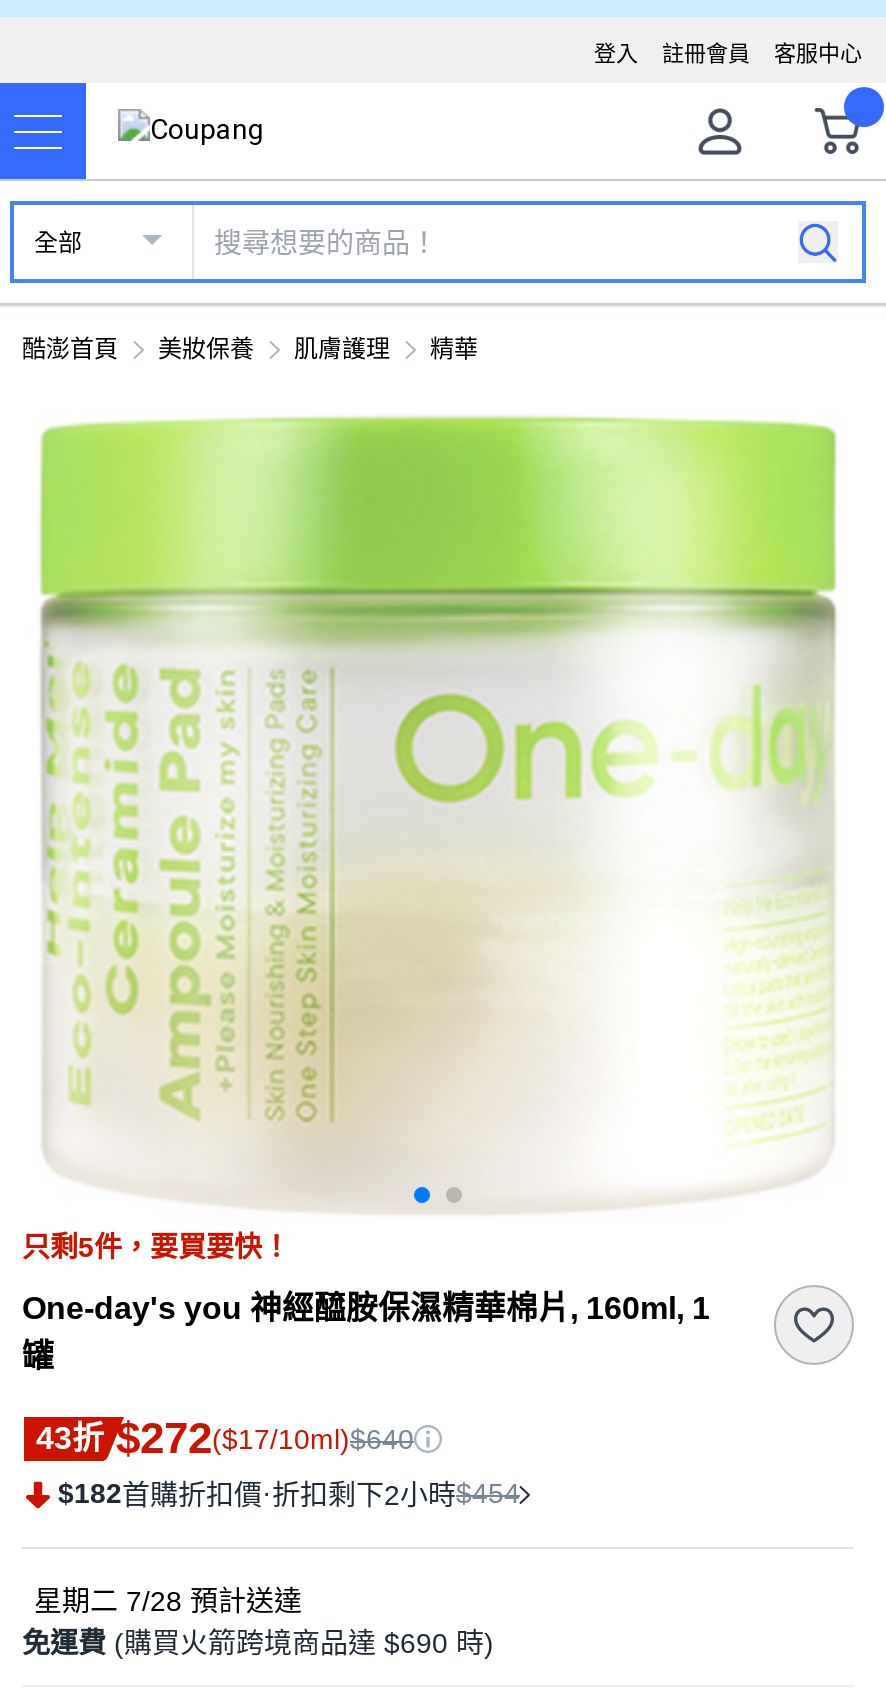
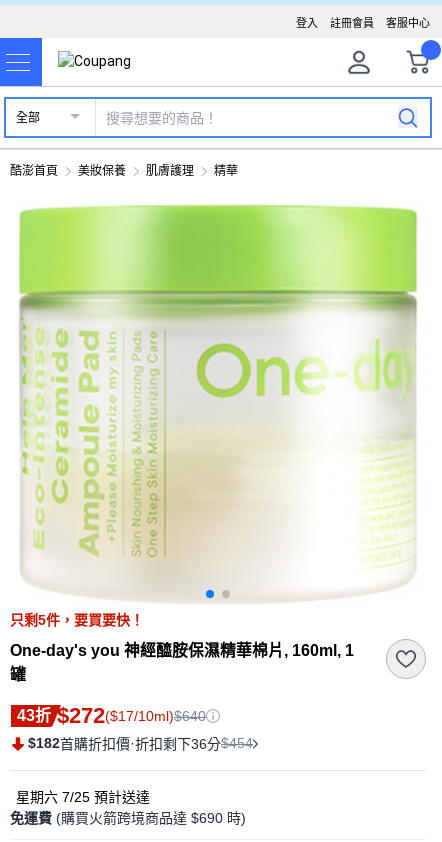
[58,1477,520,1511] $182首購折扣價·折扣剩下2小時$454 -> [28,735,253,752] $182首購折扣價·折扣剩下36分$454
[34,1585,302,1617] 星期二 7/28預計送達 -> [16,789,150,805] 星期六 7/25預計送達

